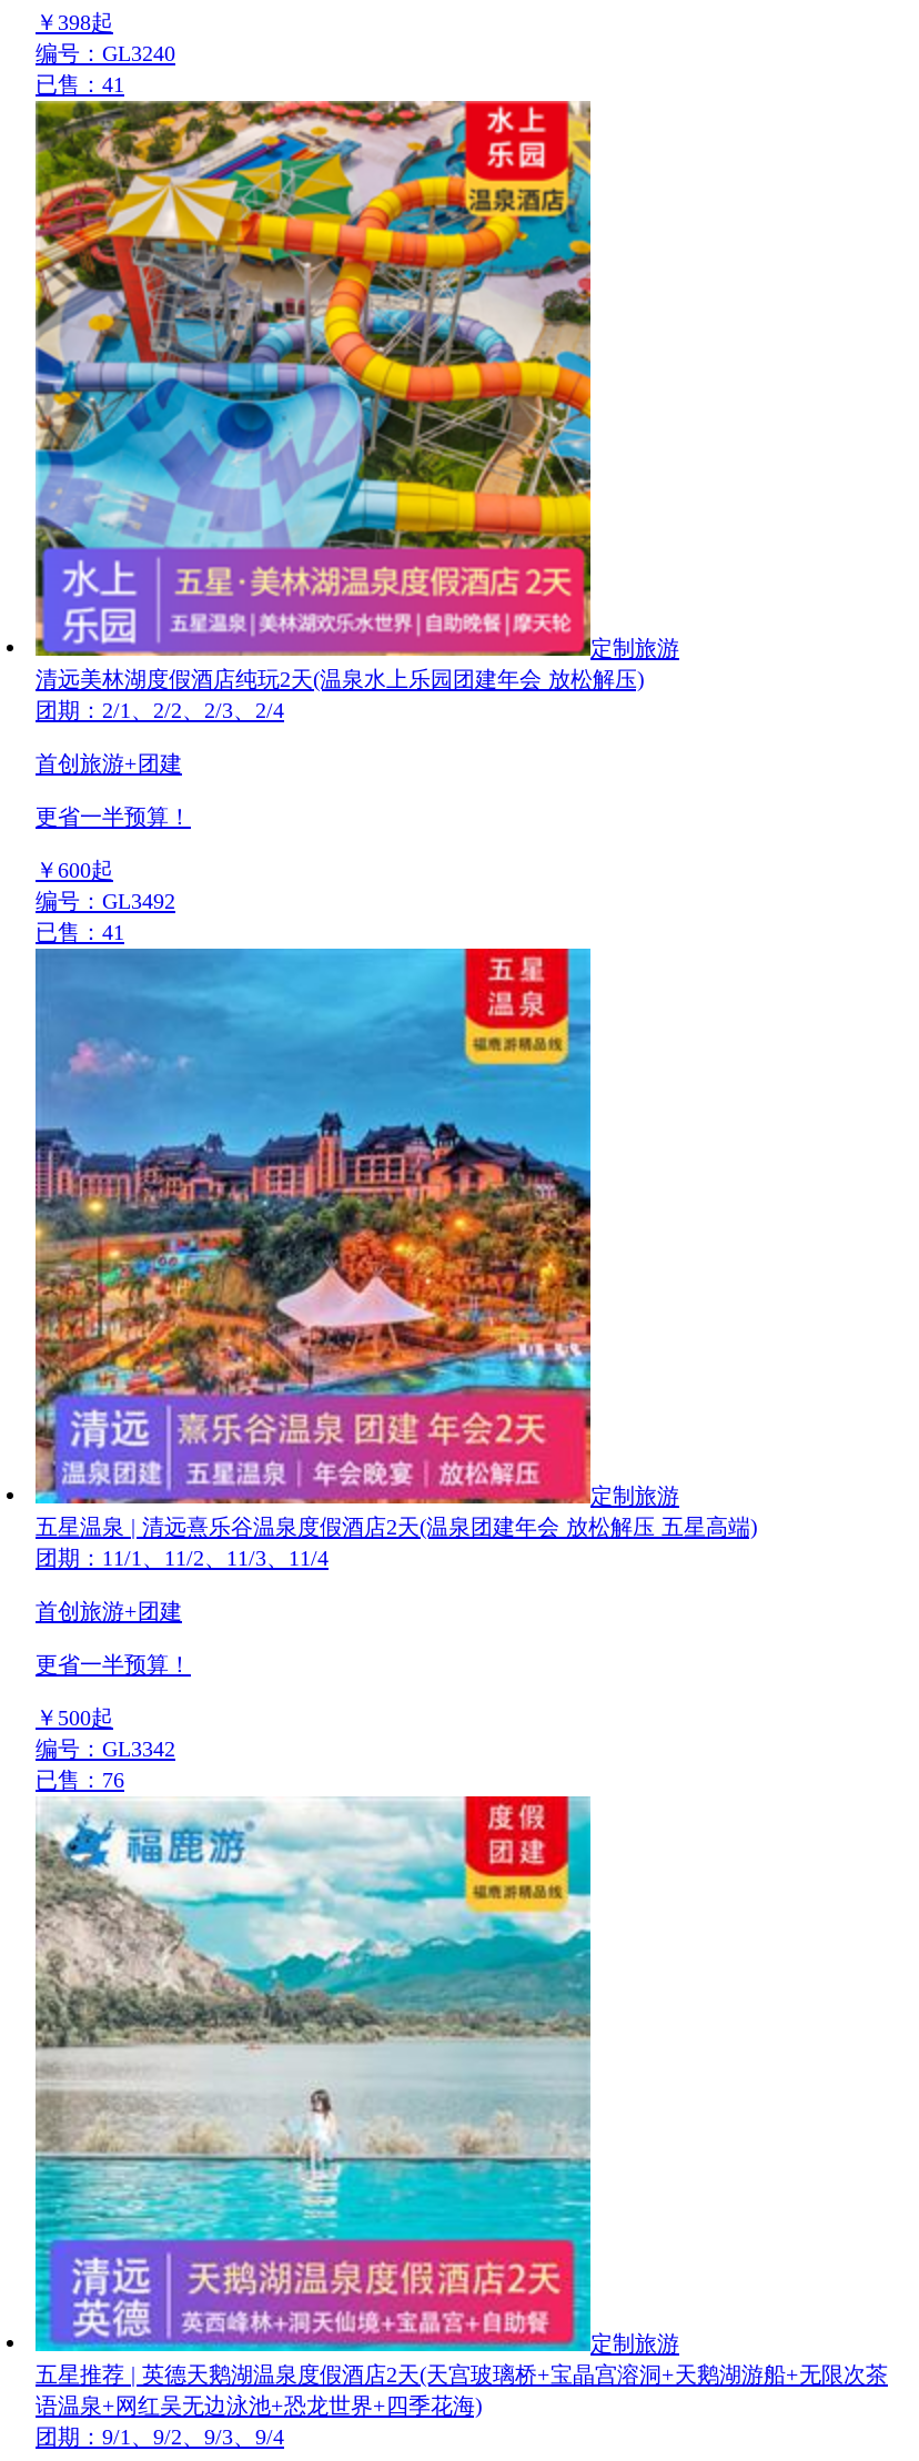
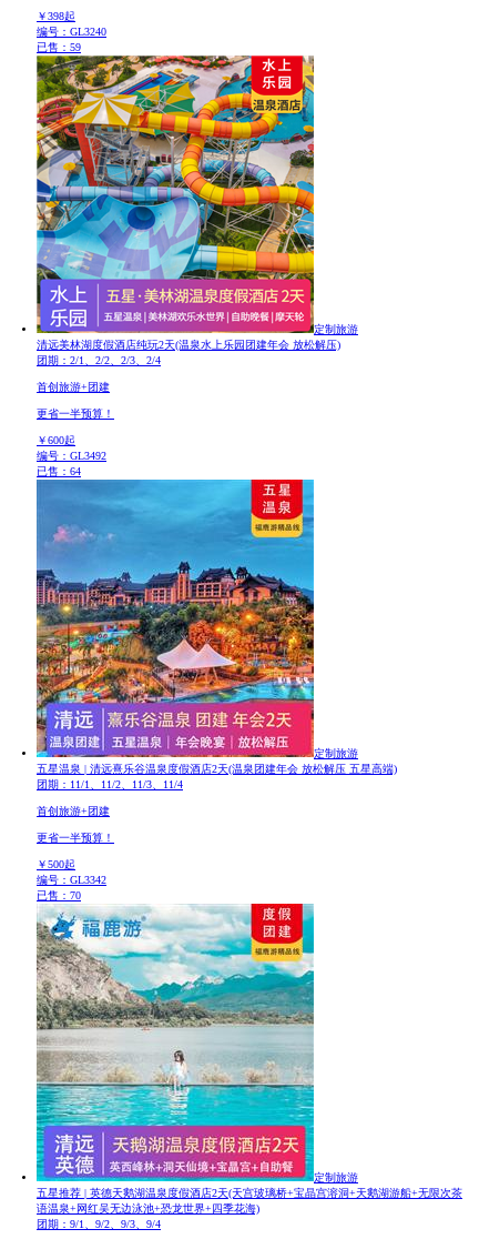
[36,73,124,97] 已售：41 -> [37,41,81,54] 已售：59
[36,920,124,945] 已售：41 -> [37,465,81,478] 已售：64
[36,1768,124,1792] 已售：76 -> [37,890,81,902] 已售：70

